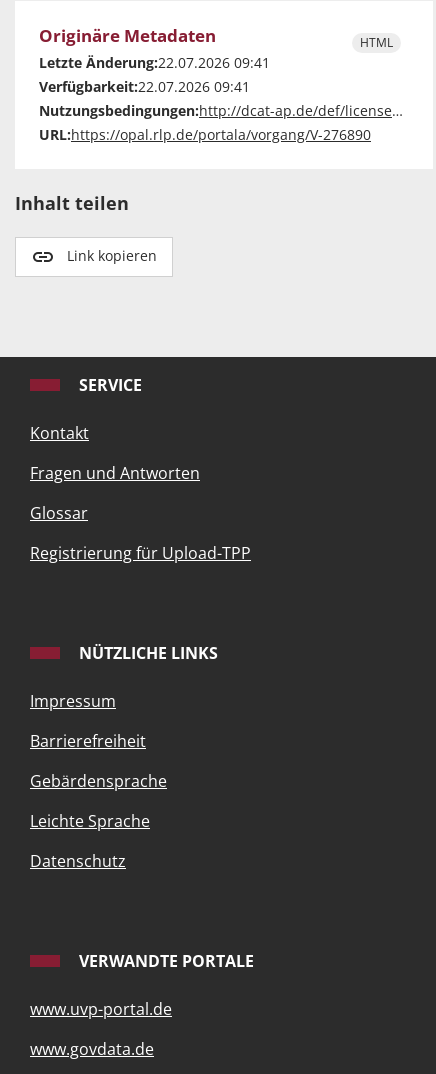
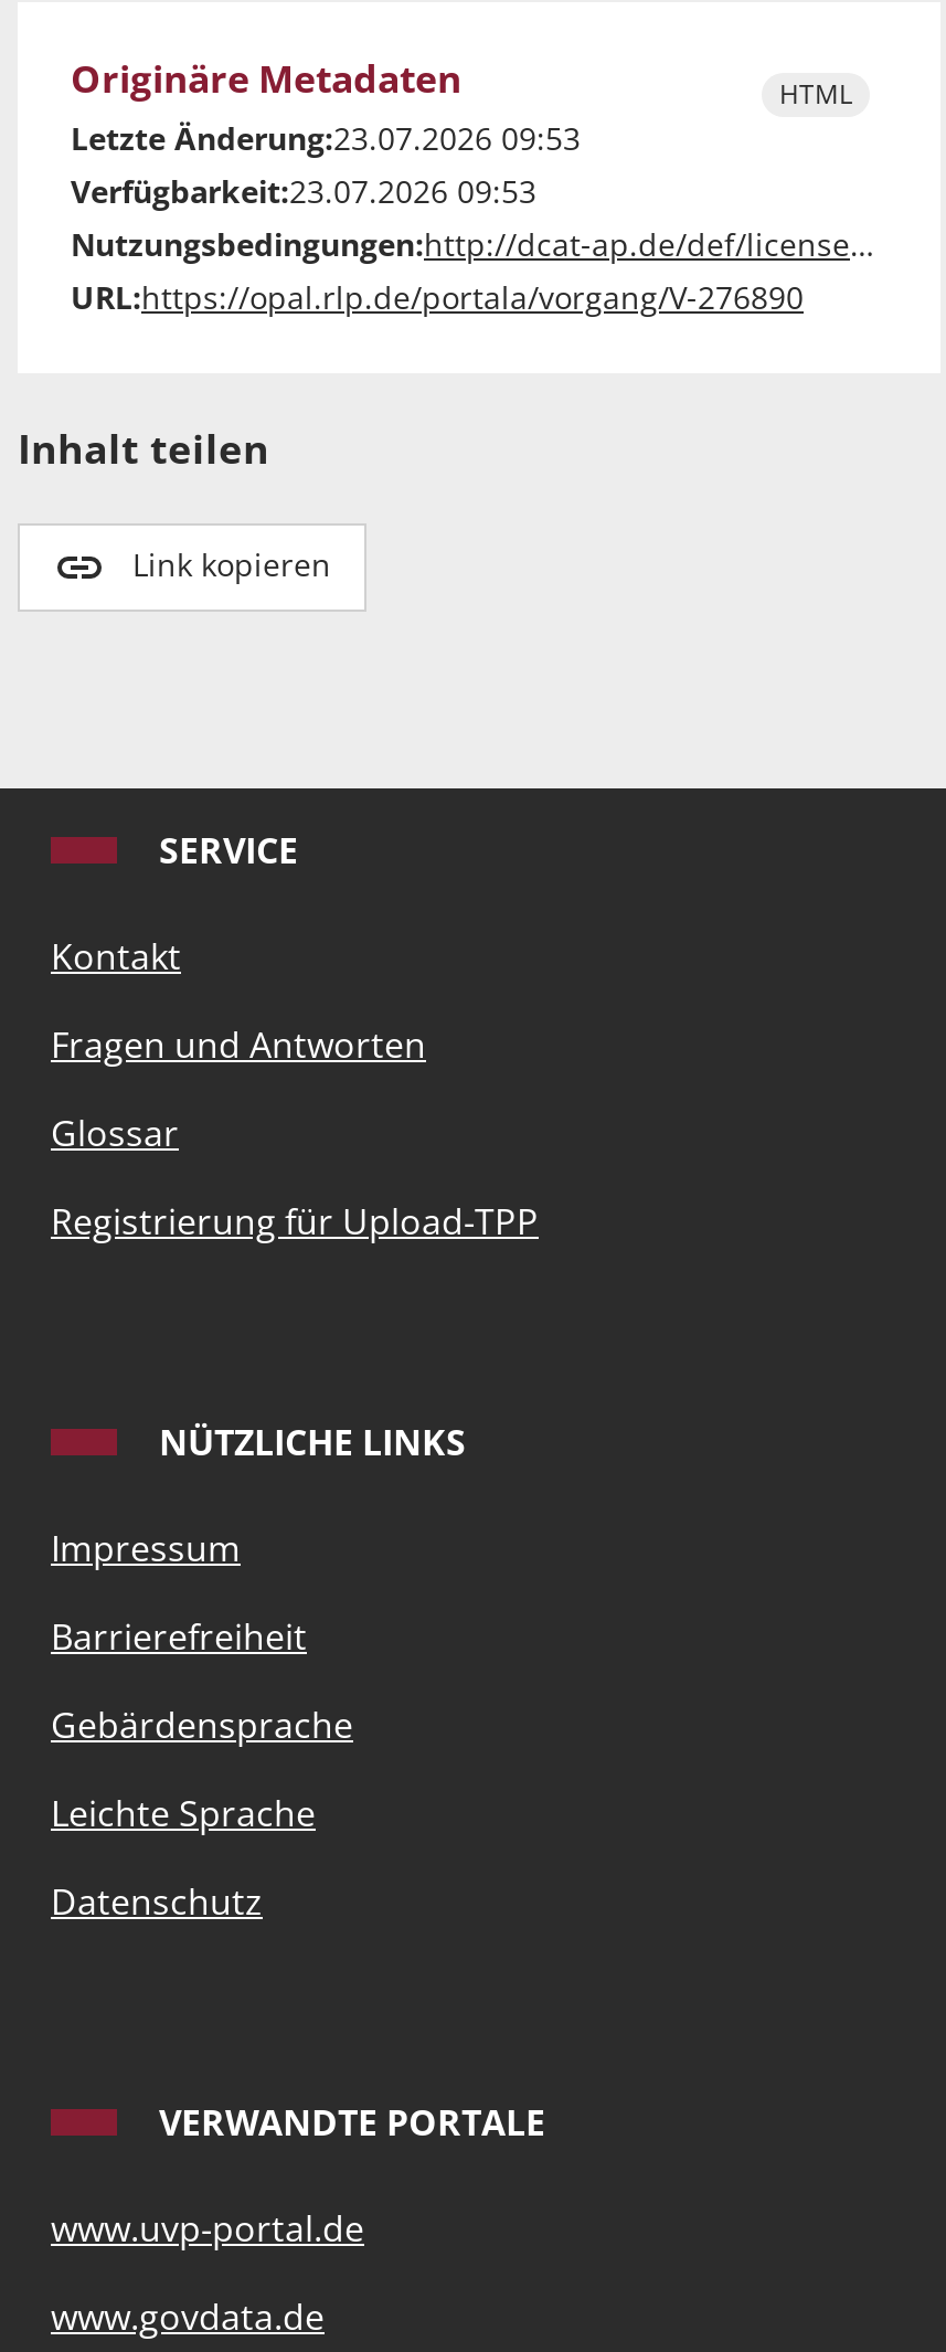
[39,53,270,72] Letzte Änderung:22.07.2026 09:41 -> [71,117,581,159] Letzte Änderung:23.07.2026 09:53
[39,77,250,96] Verfügbarkeit:22.07.2026 09:41 -> [71,170,536,212] Verfügbarkeit:23.07.2026 09:53

